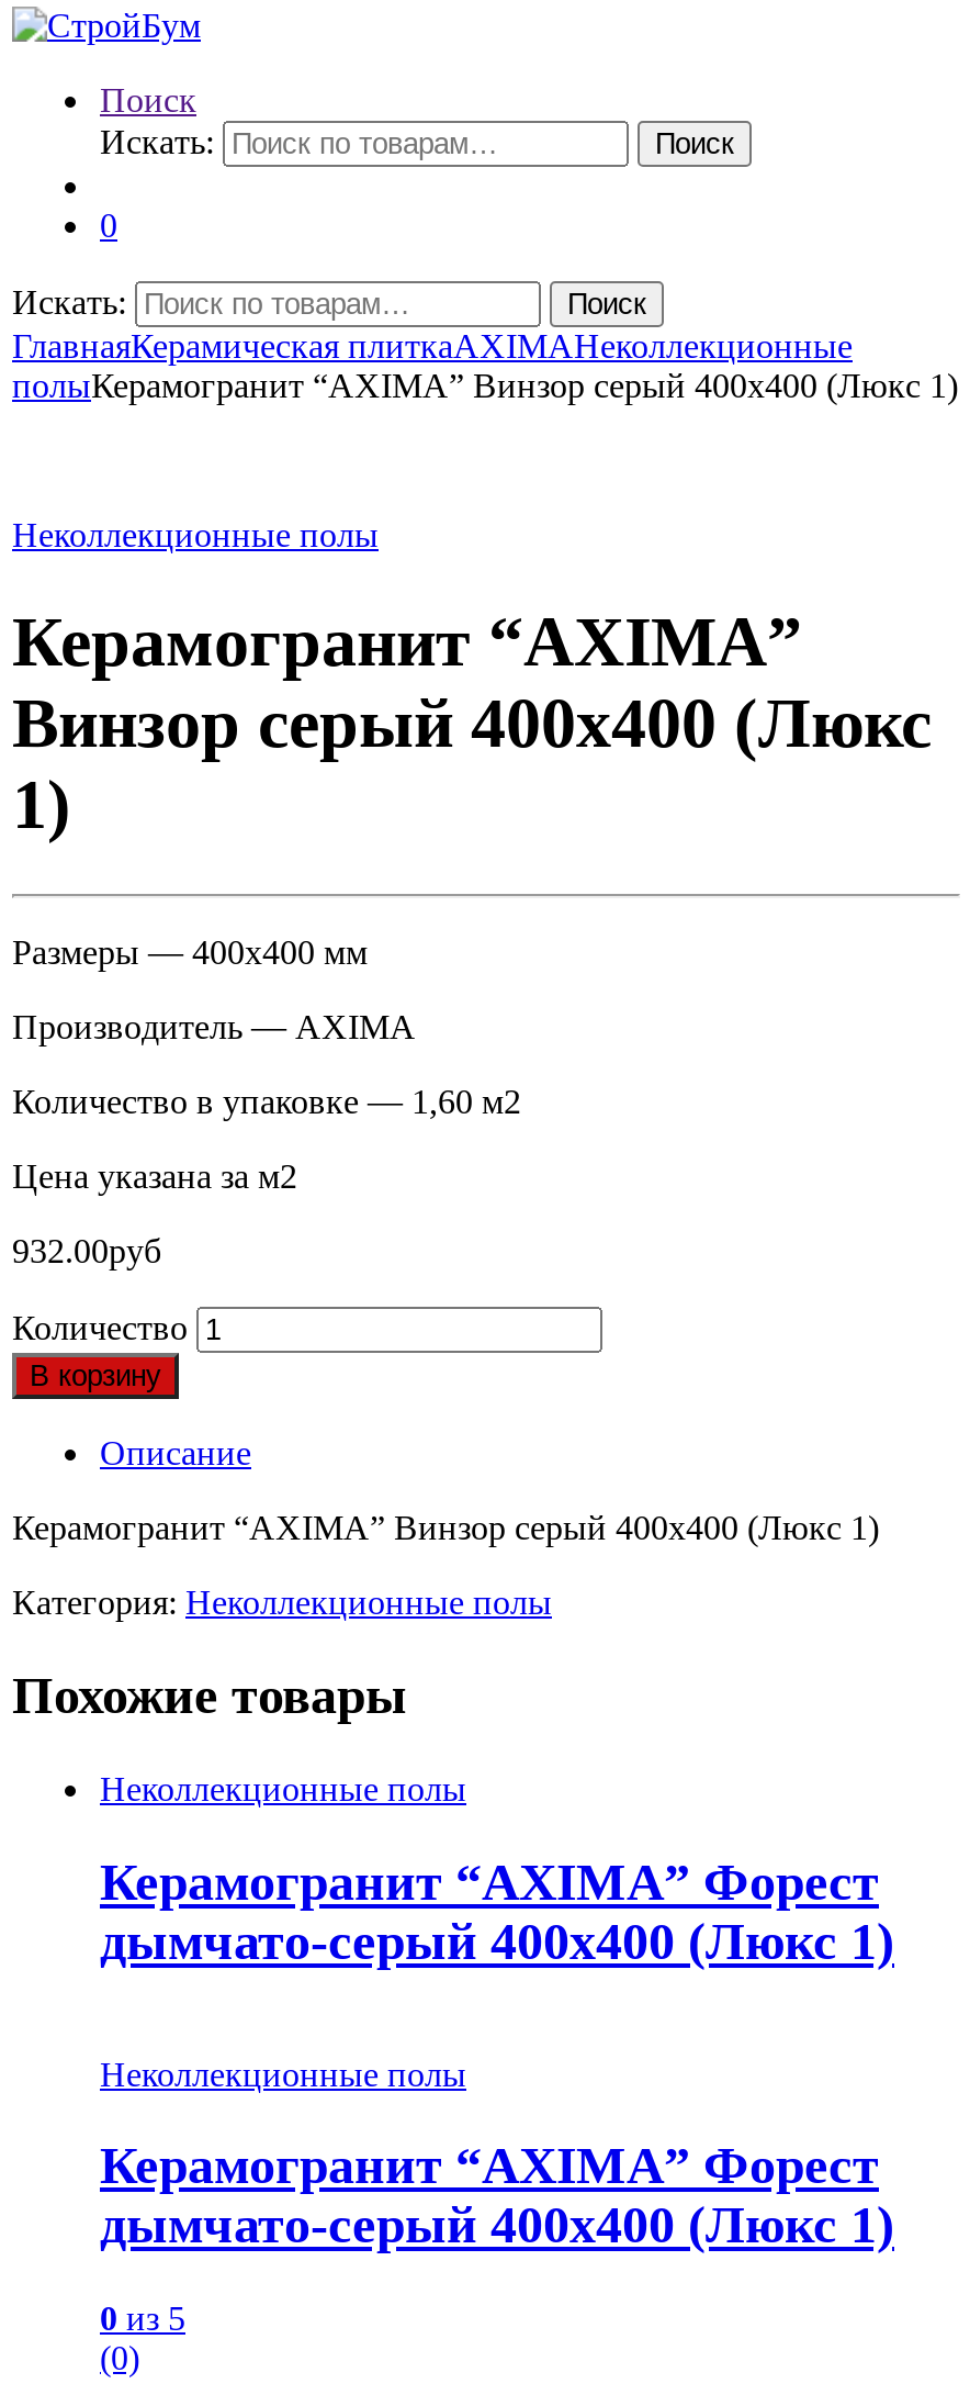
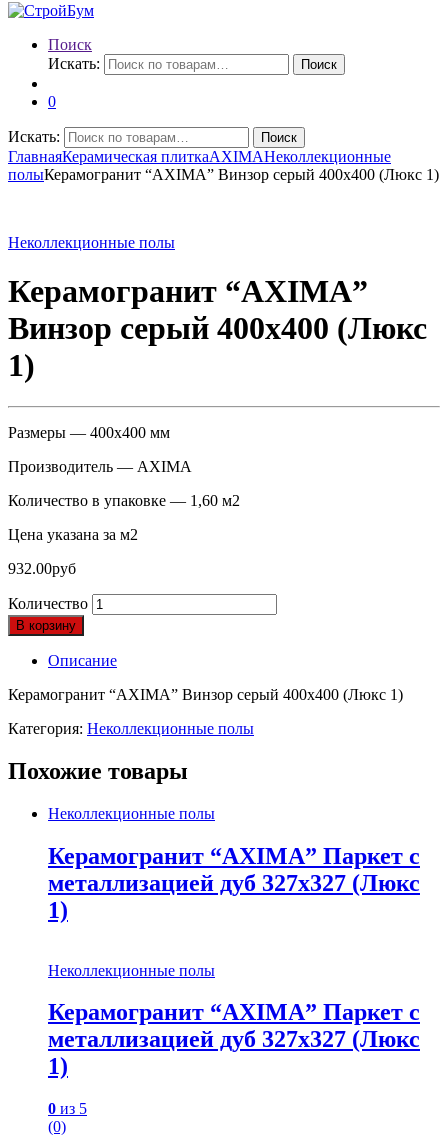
[100,1853,894,1969] Керамогранит “AXIMA” Форест | дымчато-серый 400х400 (Люкс 1) -> [48,843,420,923] Керамогранит “AXIMA” Паркет с | металлизацией дуб 327х327 (Люкс | 1)
[100,2138,894,2254] Керамогранит “AXIMA” Форест | дымчато-серый 400х400 (Люкс 1) -> [48,999,420,1079] Керамогранит “AXIMA” Паркет с | металлизацией дуб 327х327 (Люкс | 1)

